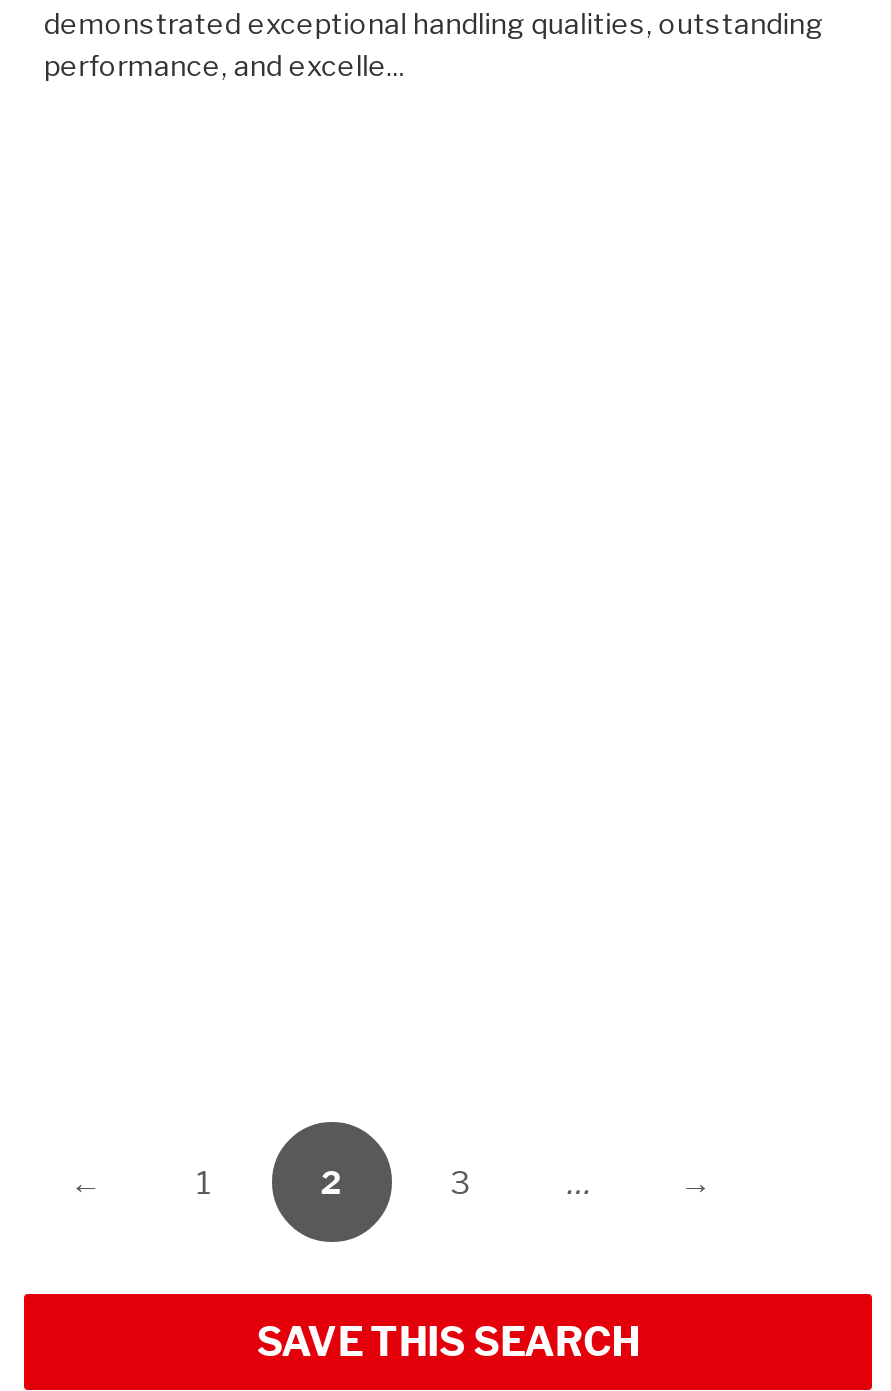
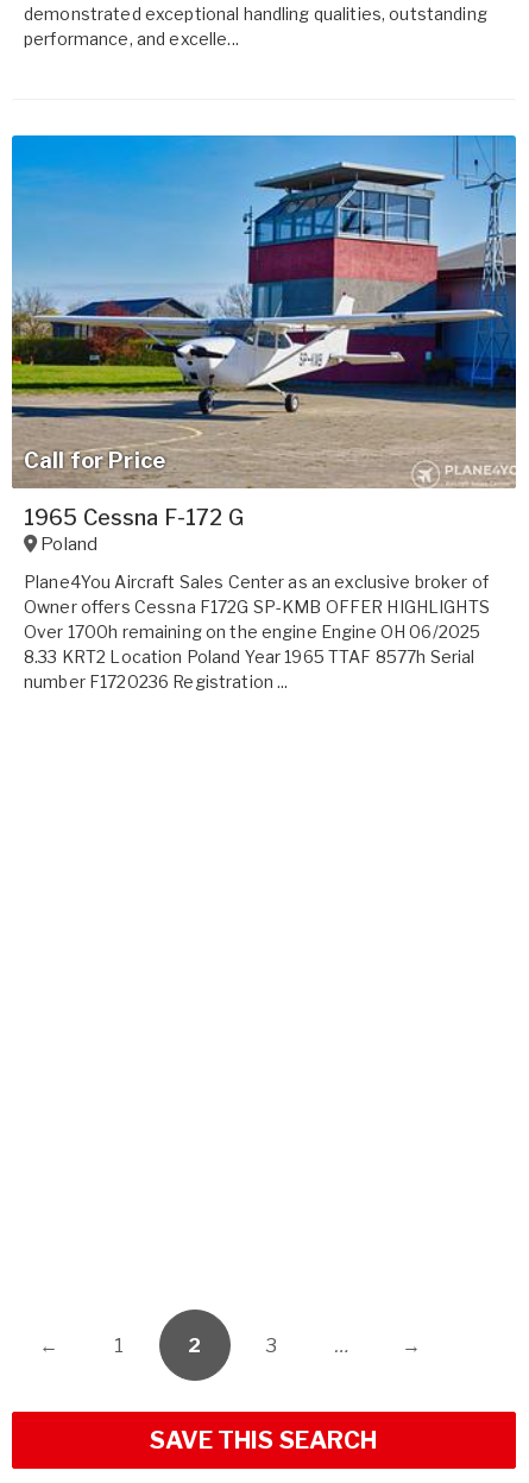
none -> [11,134,517,692] [image] | Call for Price | 1965 Cessna F-172 G | Poland | Plane4You Aircraft Sales Center as an exclusive broker of | Owner offers Cessna F172G SP-KMB OFFER HIGHLIGHTS | Over 1700h remaining on the engine Engine OH 06/2025 | 8.33 KRT2 Location Poland Year 1965 TTAF 8577h Serial | number F1720236 Registration ...

